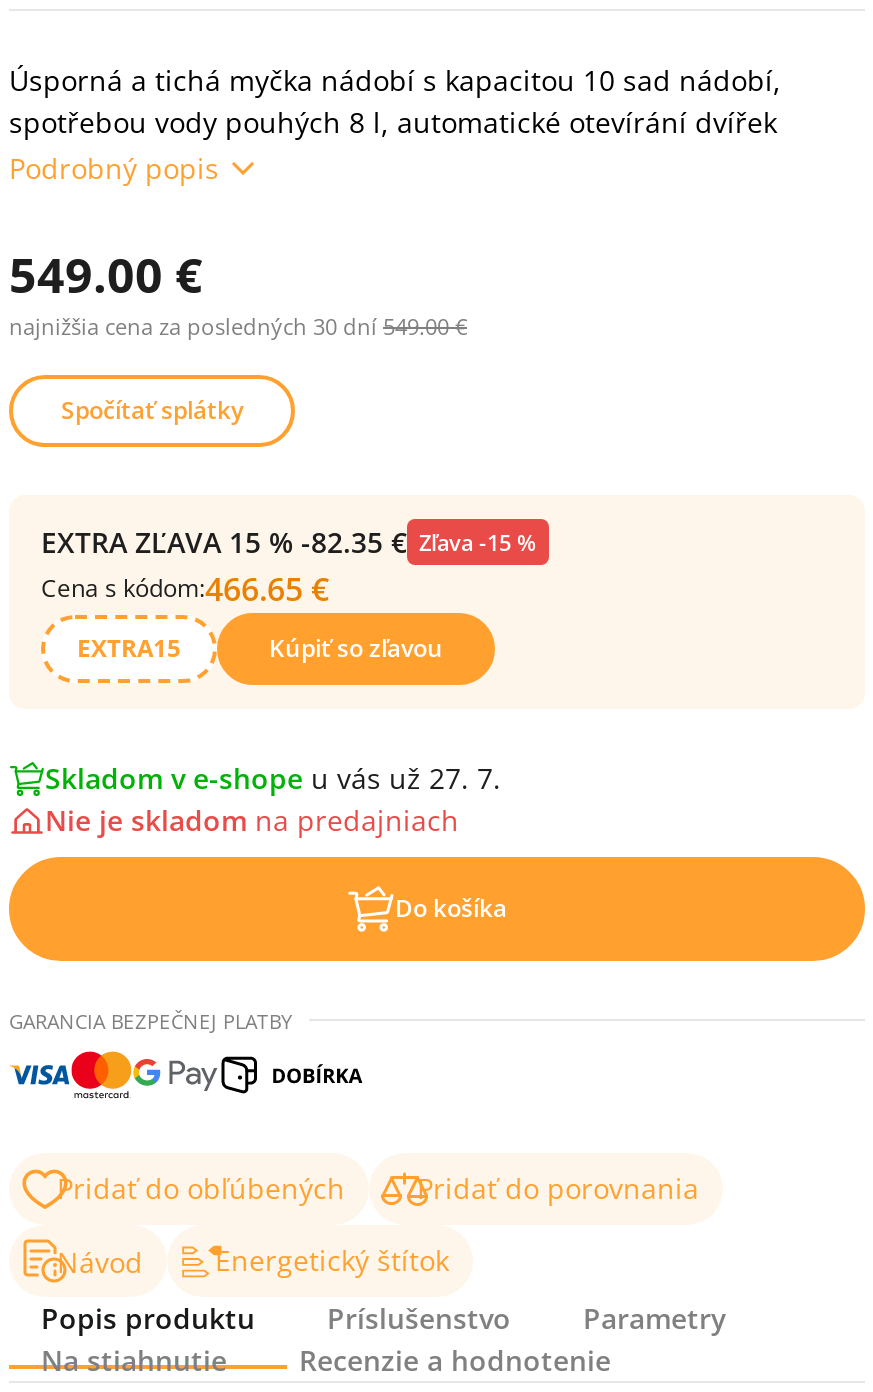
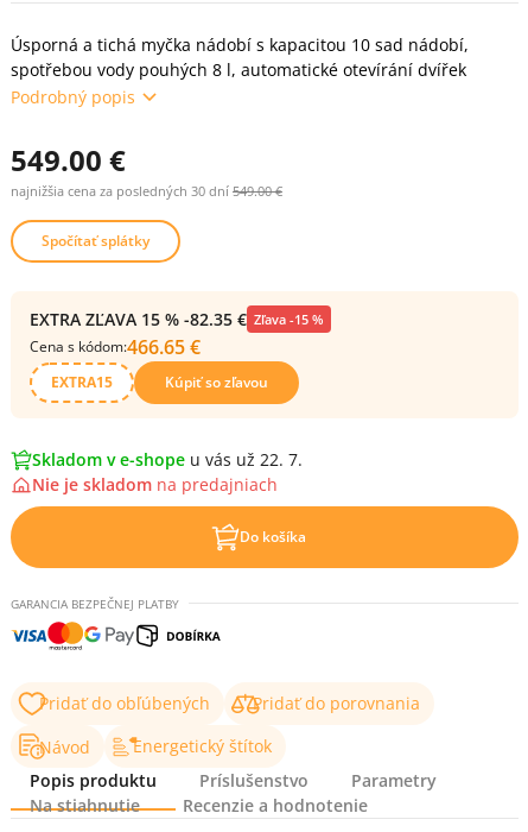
[45,759,501,797] Skladom v e-shope u vás už 27. 7. -> [32,448,303,471] Skladom v e-shope u vás už 22. 7.

